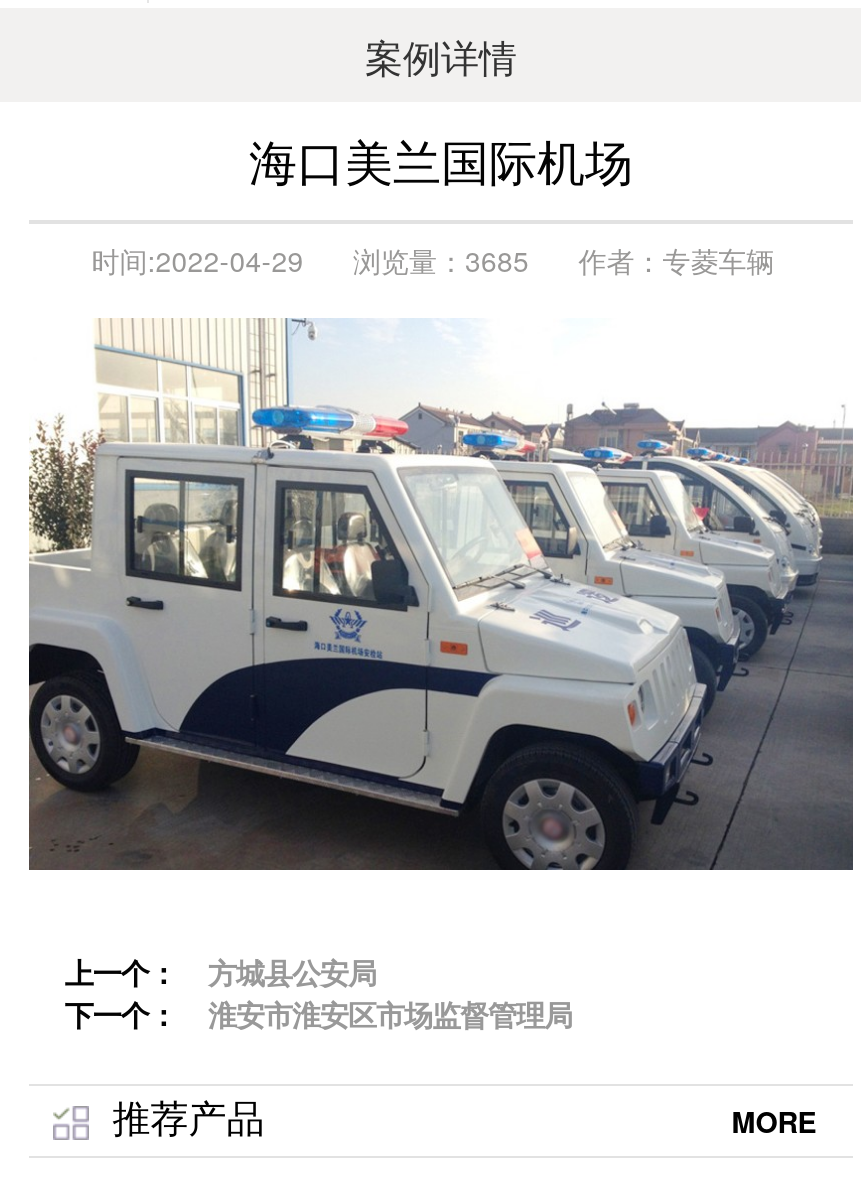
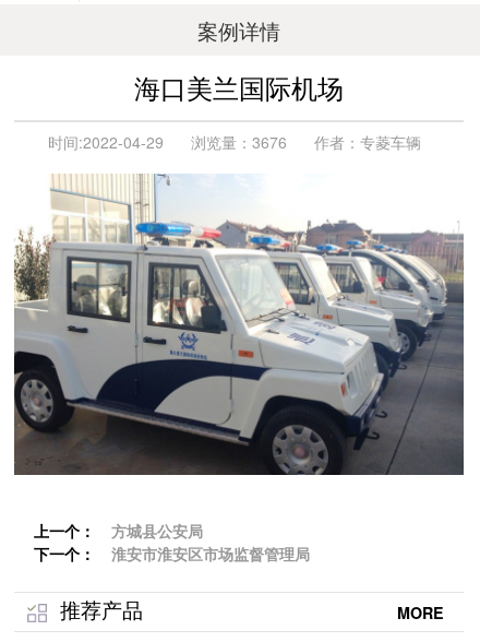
[92,241,774,281] 时间:2022-04-29 浏览量：3685 作者：专菱车辆 -> [48,132,421,153] 时间:2022-04-29 浏览量：3676 作者：专菱车辆

